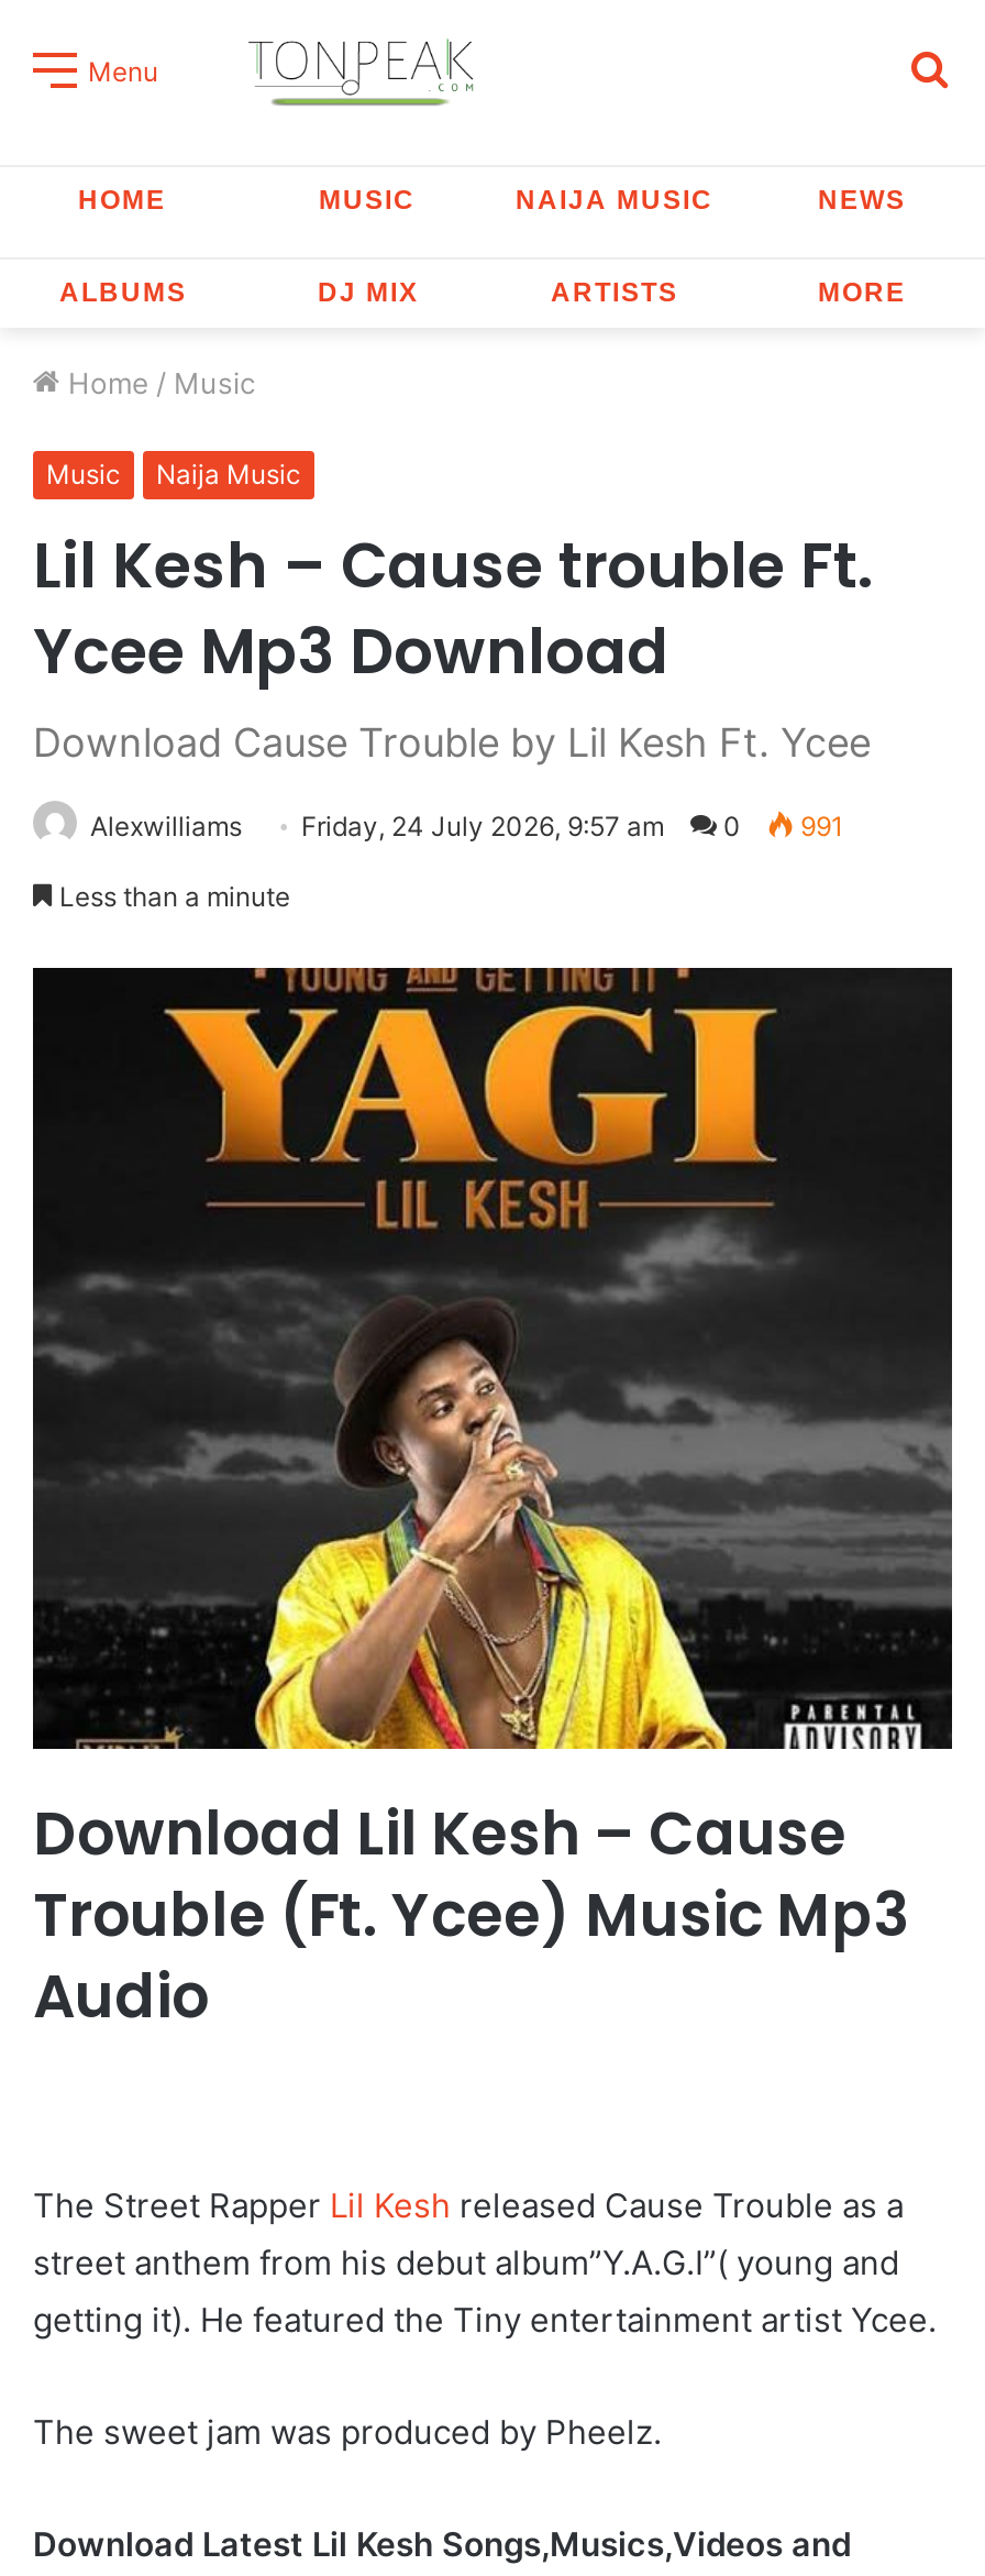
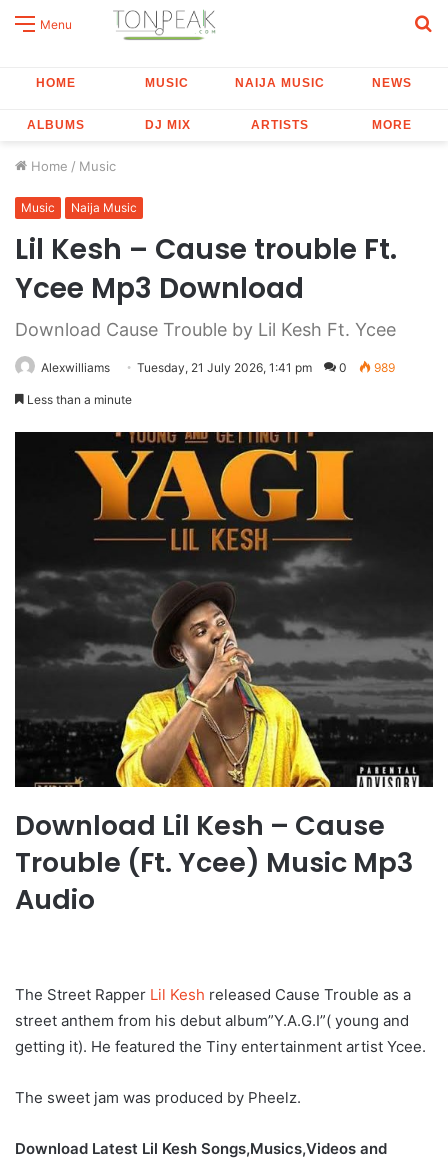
[301,810,664,843] Friday, 24 July 2026, 9:57 am -> [137,360,312,375] Tuesday, 21 July 2026, 1:41 pm
[794,810,844,843] 991 -> [371,360,395,375] 989

